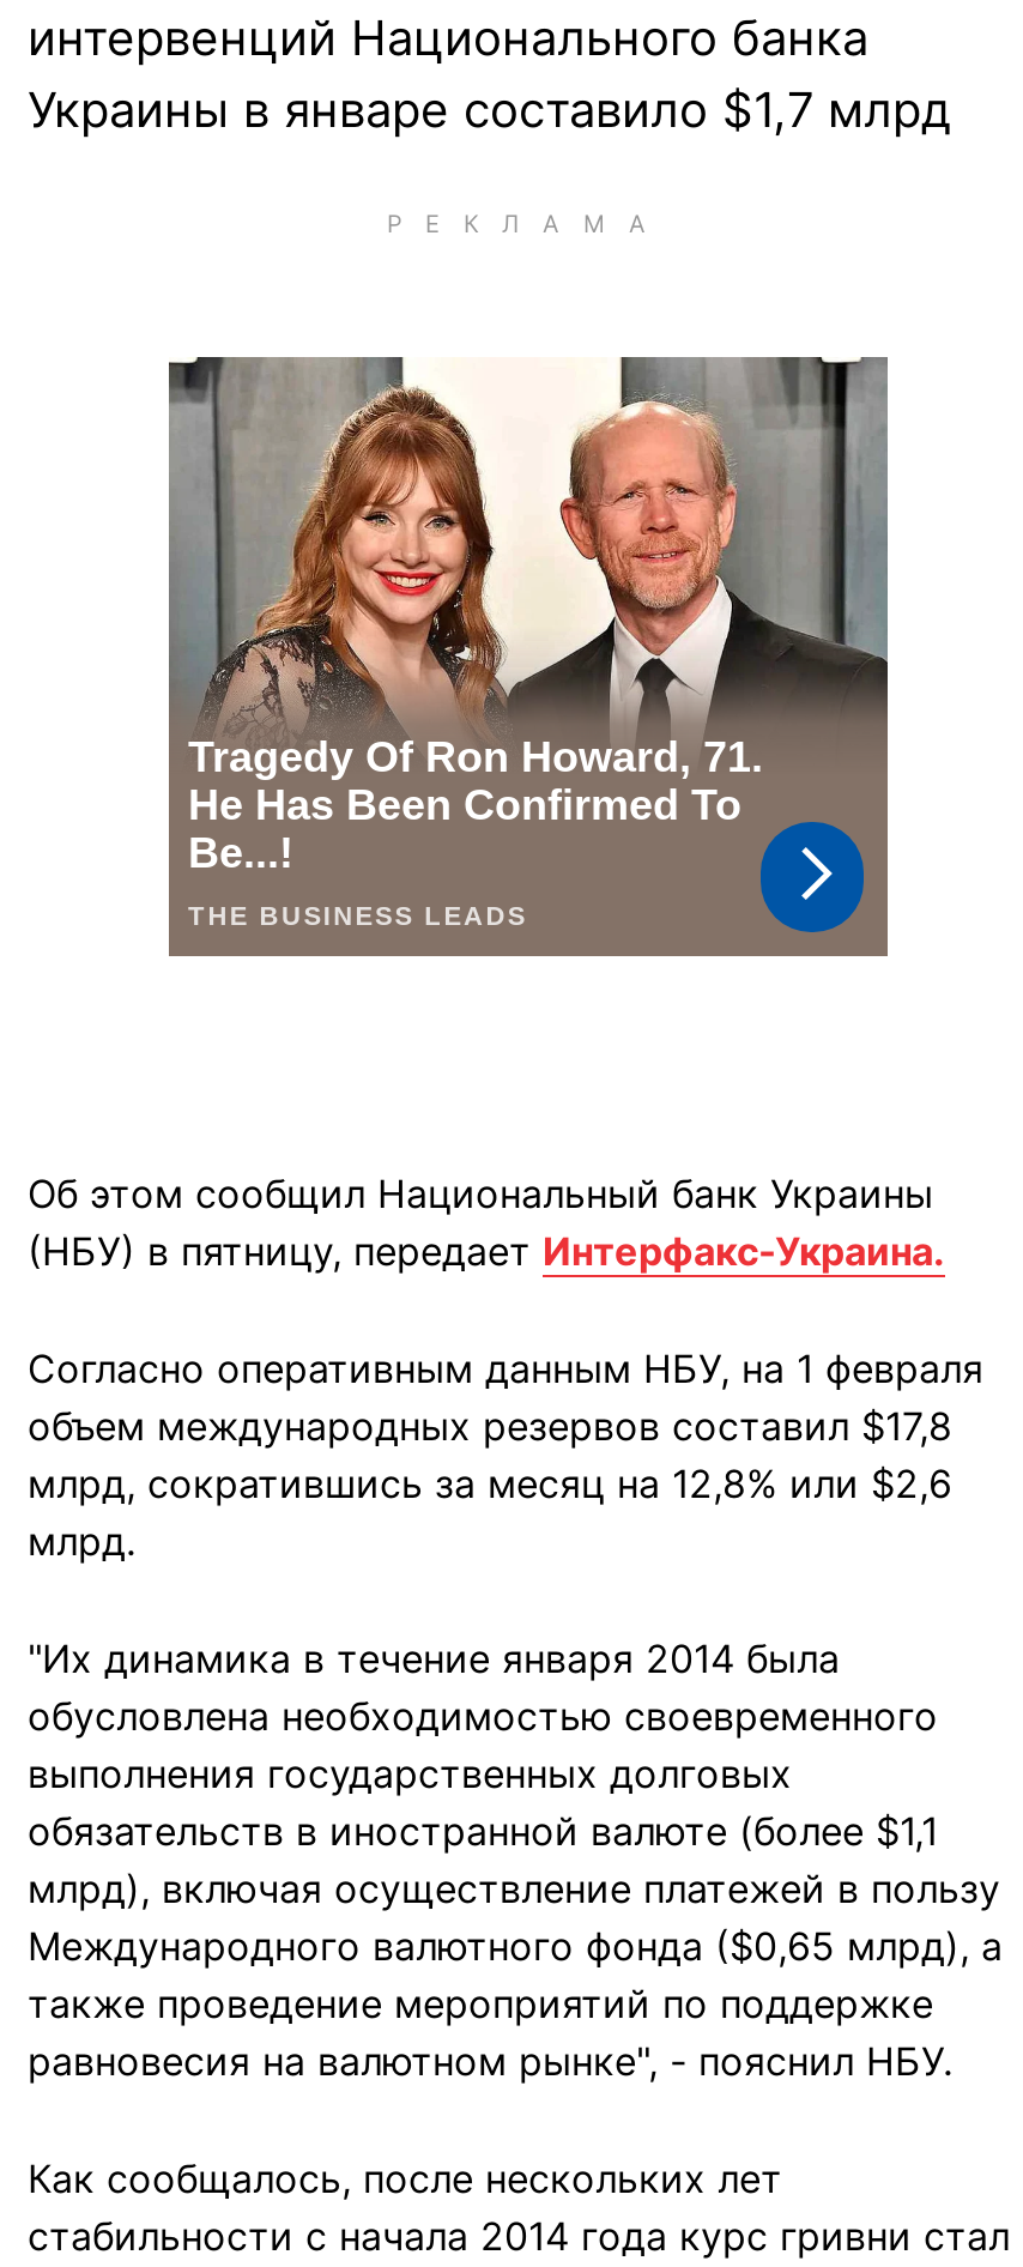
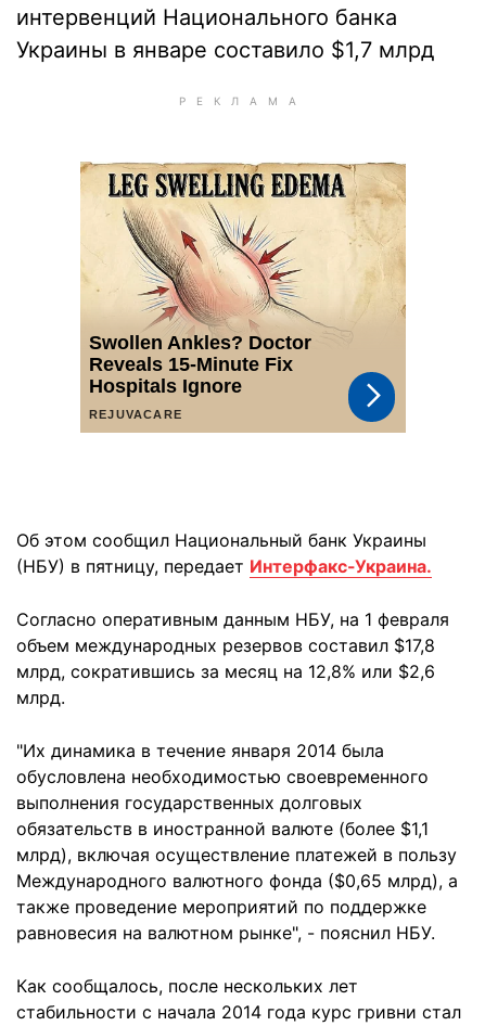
[167,355,890,956] [image] -> [79,162,407,432] [image]

